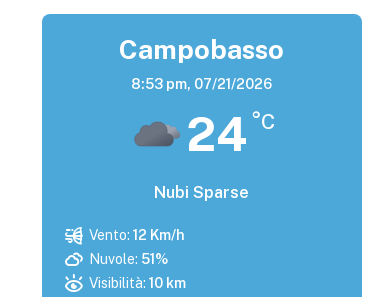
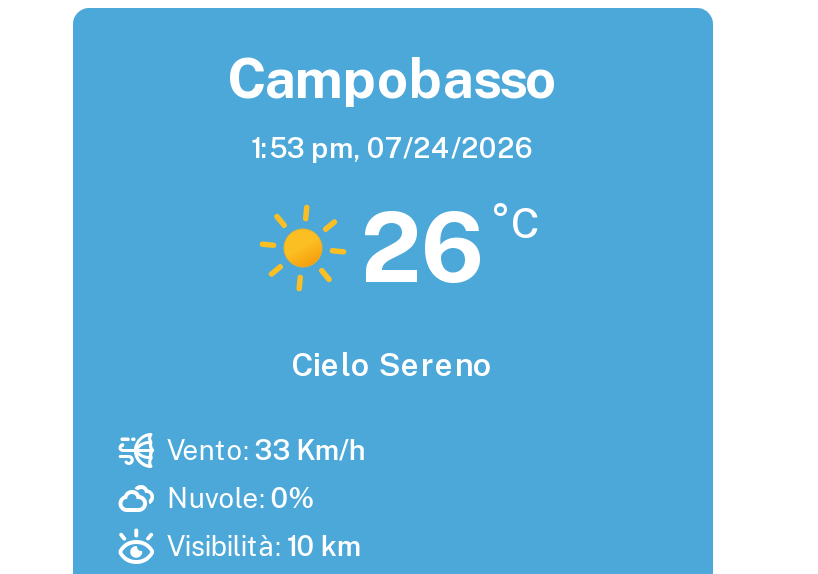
[131,76,275,202] [image] | 8:53 pm, 07/21/2026 | 24 °C | Nubi Sparse -> [251,133,539,385] [image] | 1:53 pm, 07/24/2026 | 26 °C | Cielo Sereno
[89,227,185,243] Vento: 12 Km/h -> [167,435,367,467] Vento: 33 Km/h
[89,251,168,267] Nuvole: 51% -> [167,483,315,515] Nuvole: 0%

